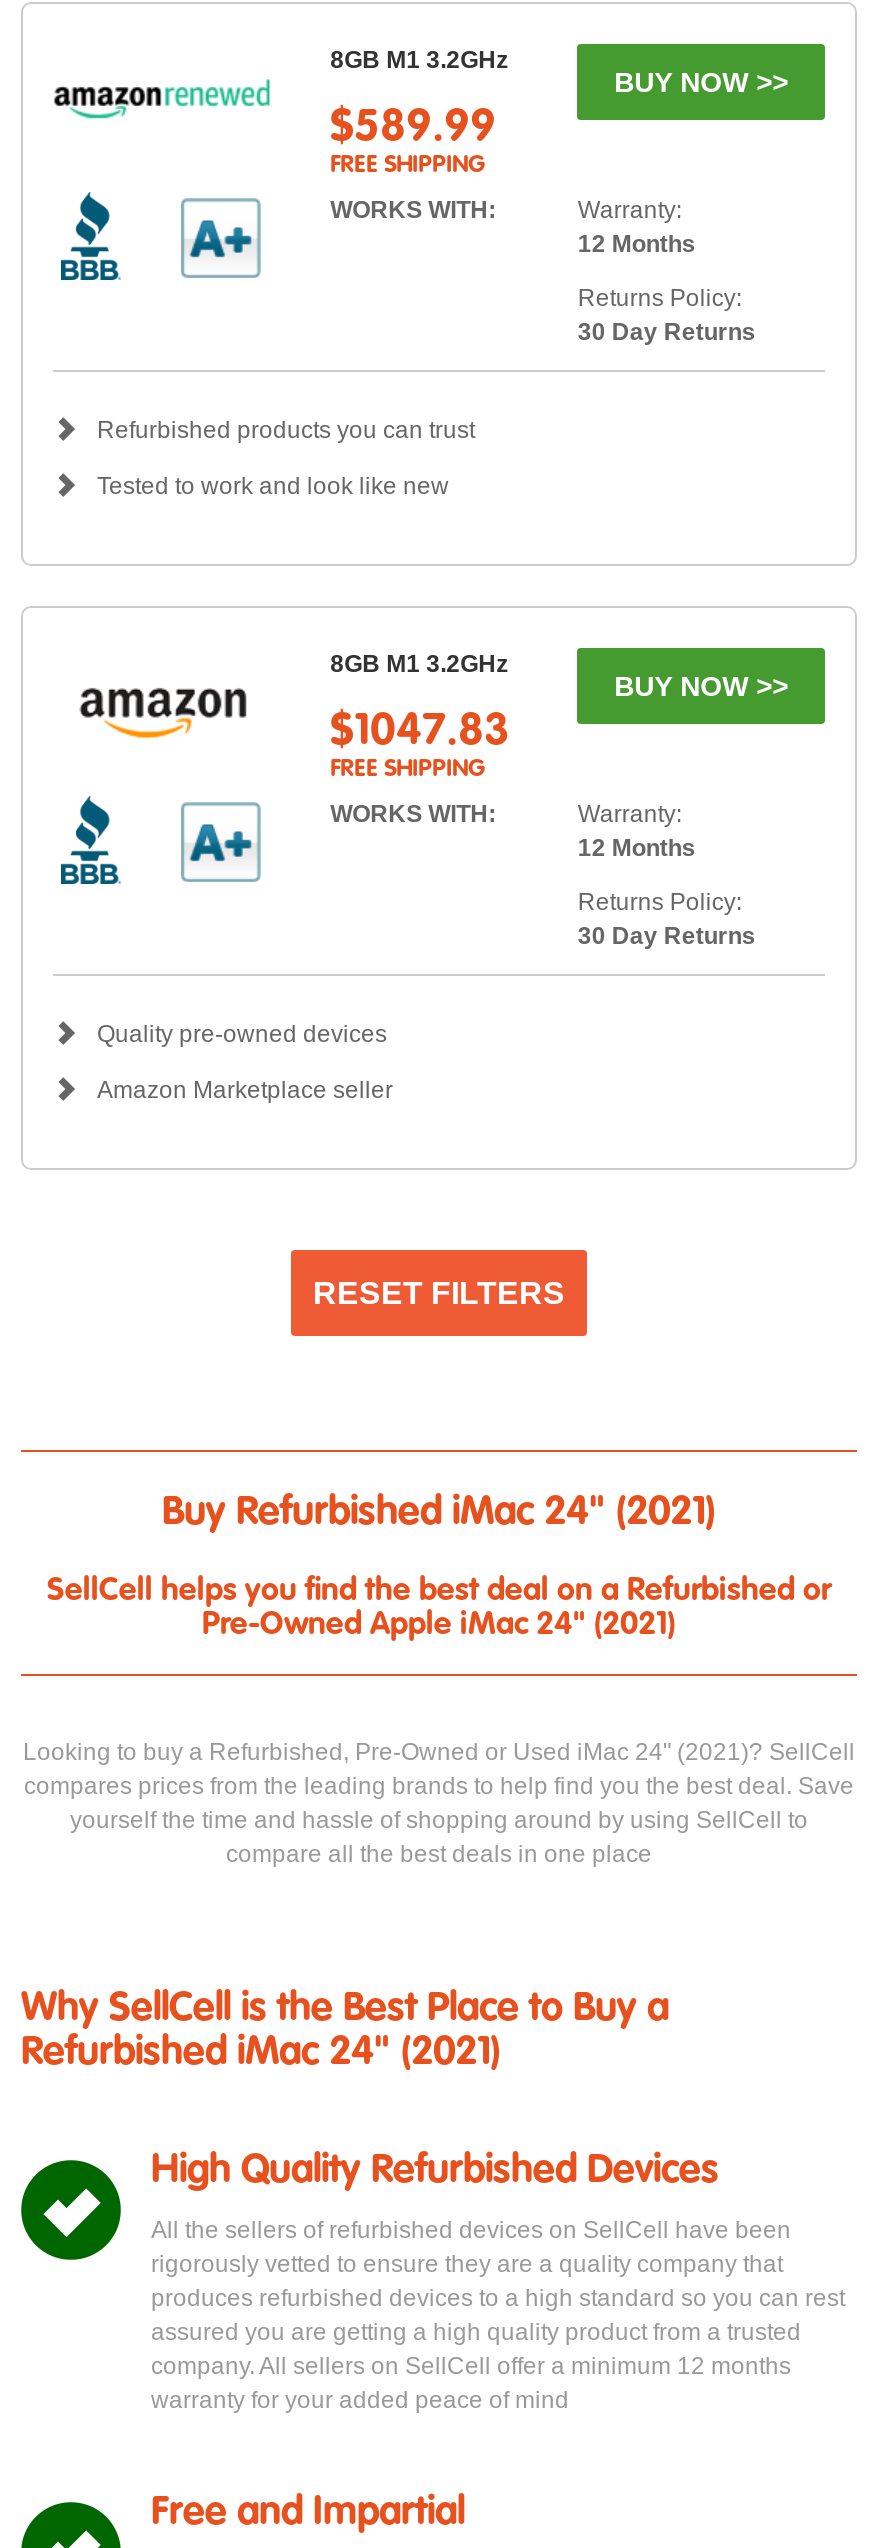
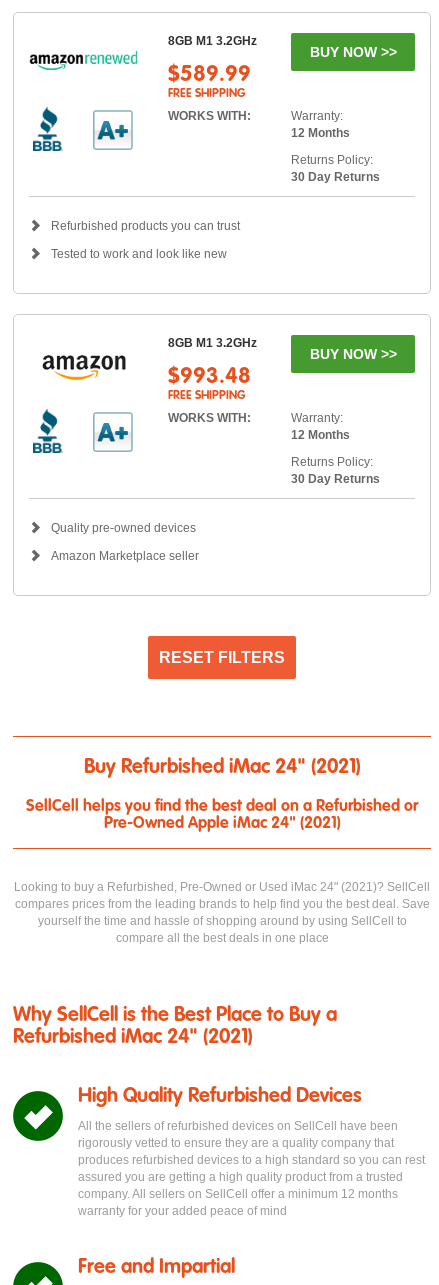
[330,709,510,753] $1047.83 -> [168,366,251,388] $993.48

